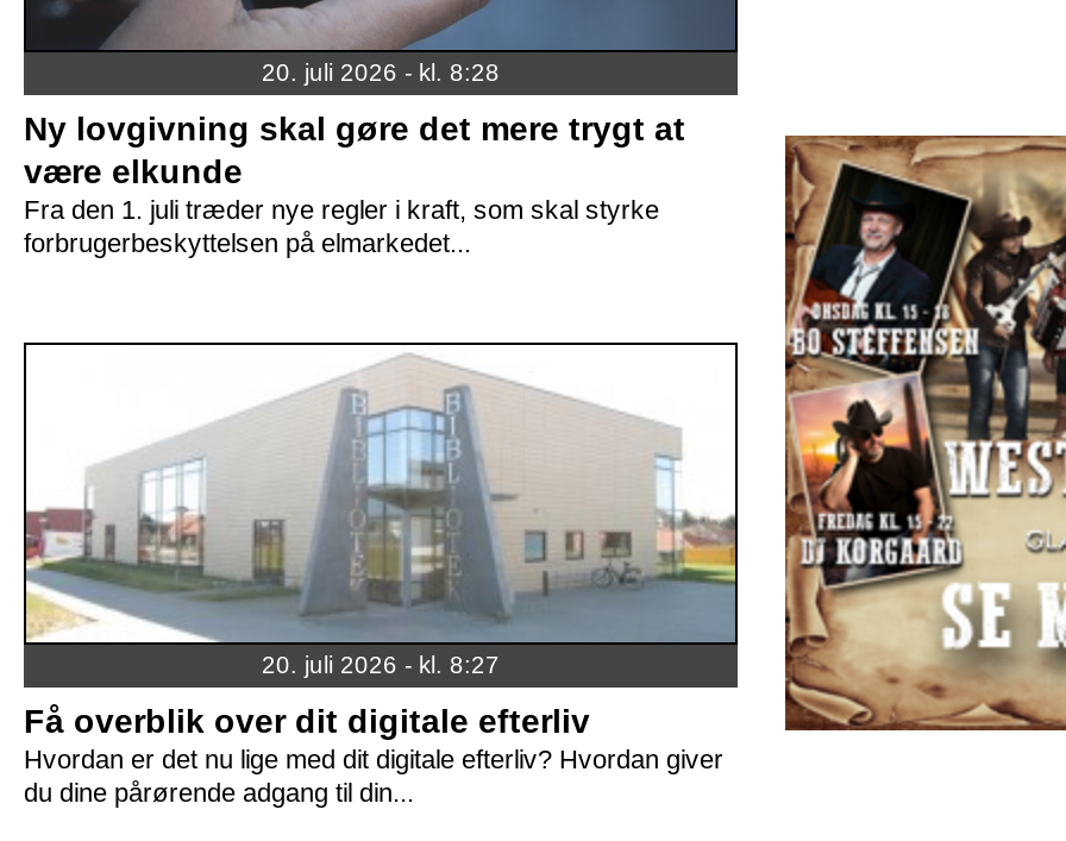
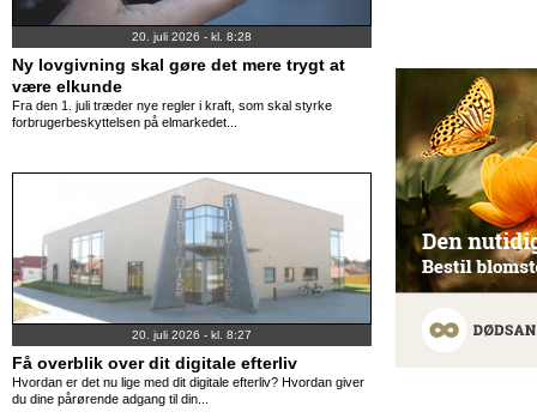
[783,133,1059,733] [image] -> [394,67,533,368] [image]

